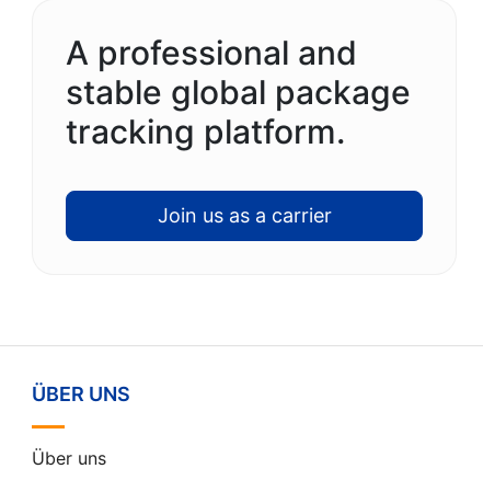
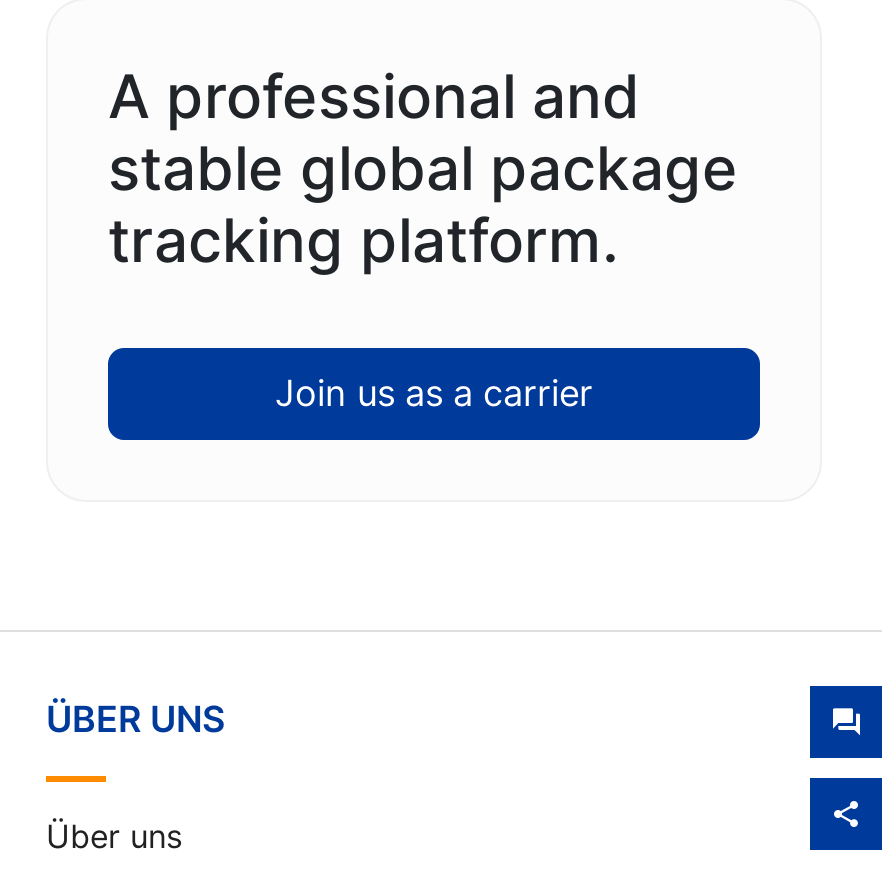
none -> [808,684,876,760] [image]
none -> [808,776,876,852] [image]

